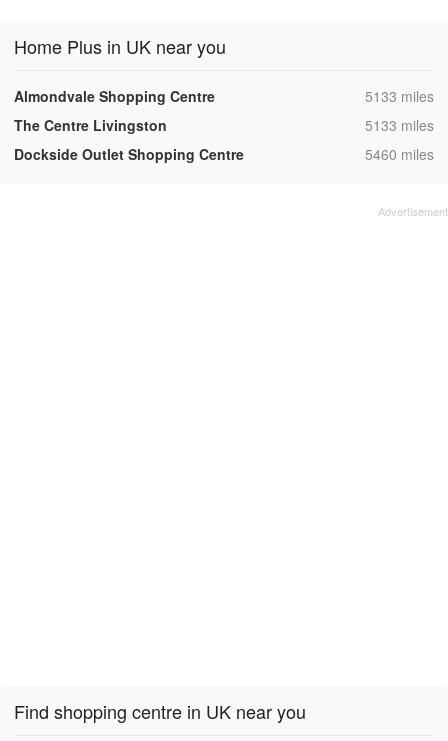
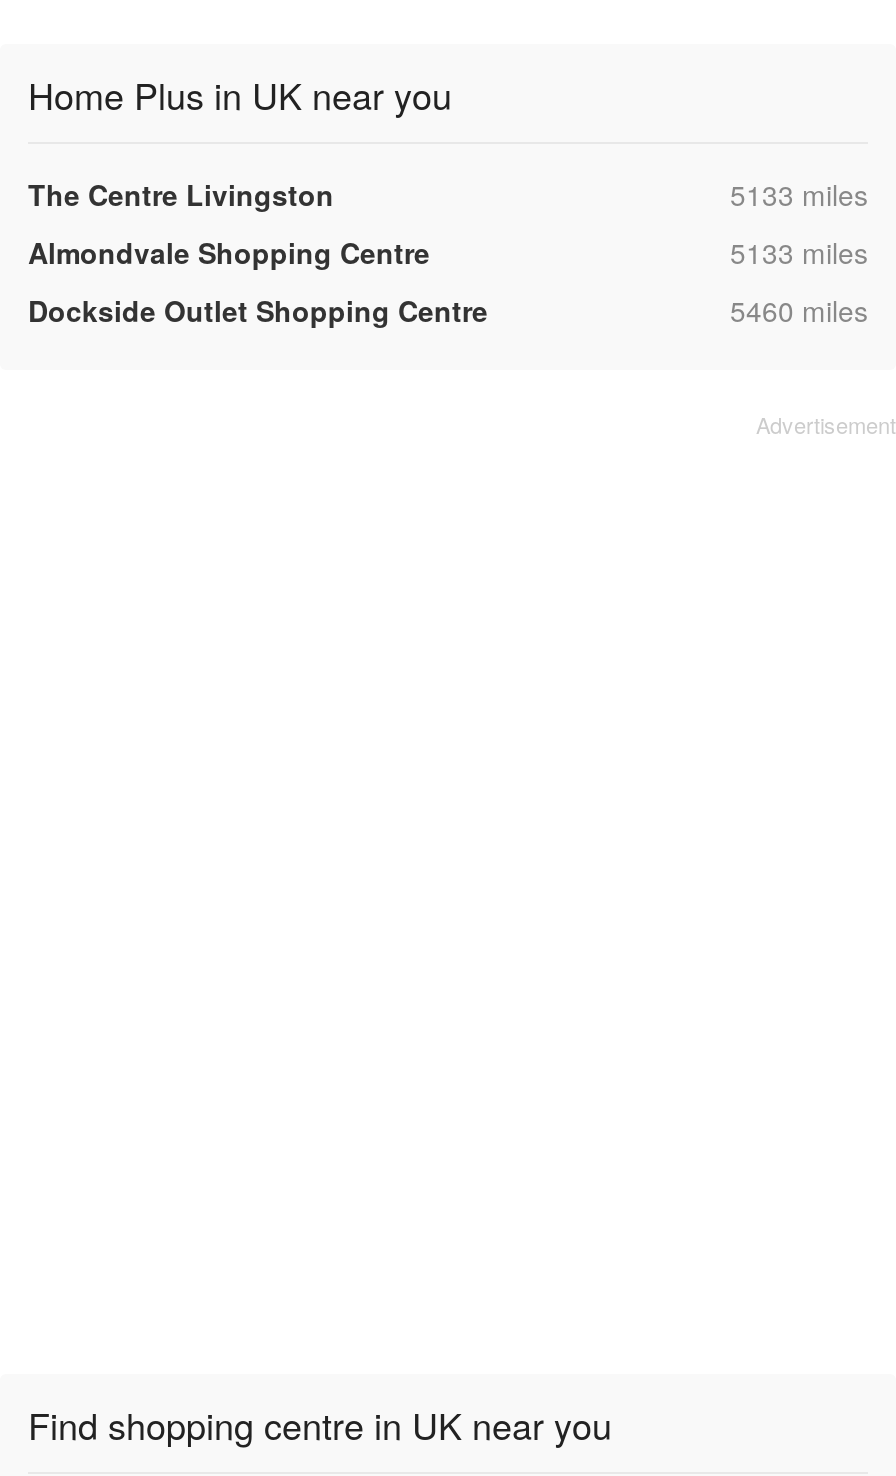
moved [14,86,215,106] -> [28,232,430,272]: Almondvale Shopping Centre
moved [14,115,167,135] -> [28,174,334,214]: The Centre Livingston

